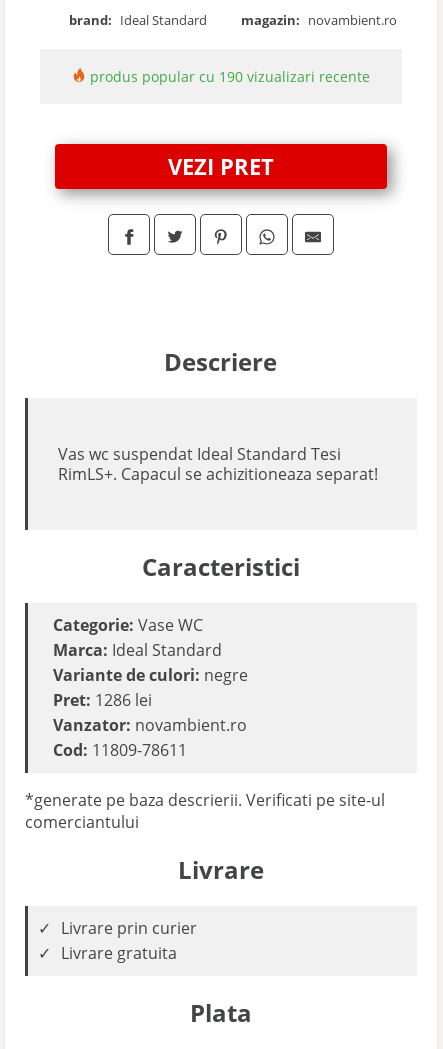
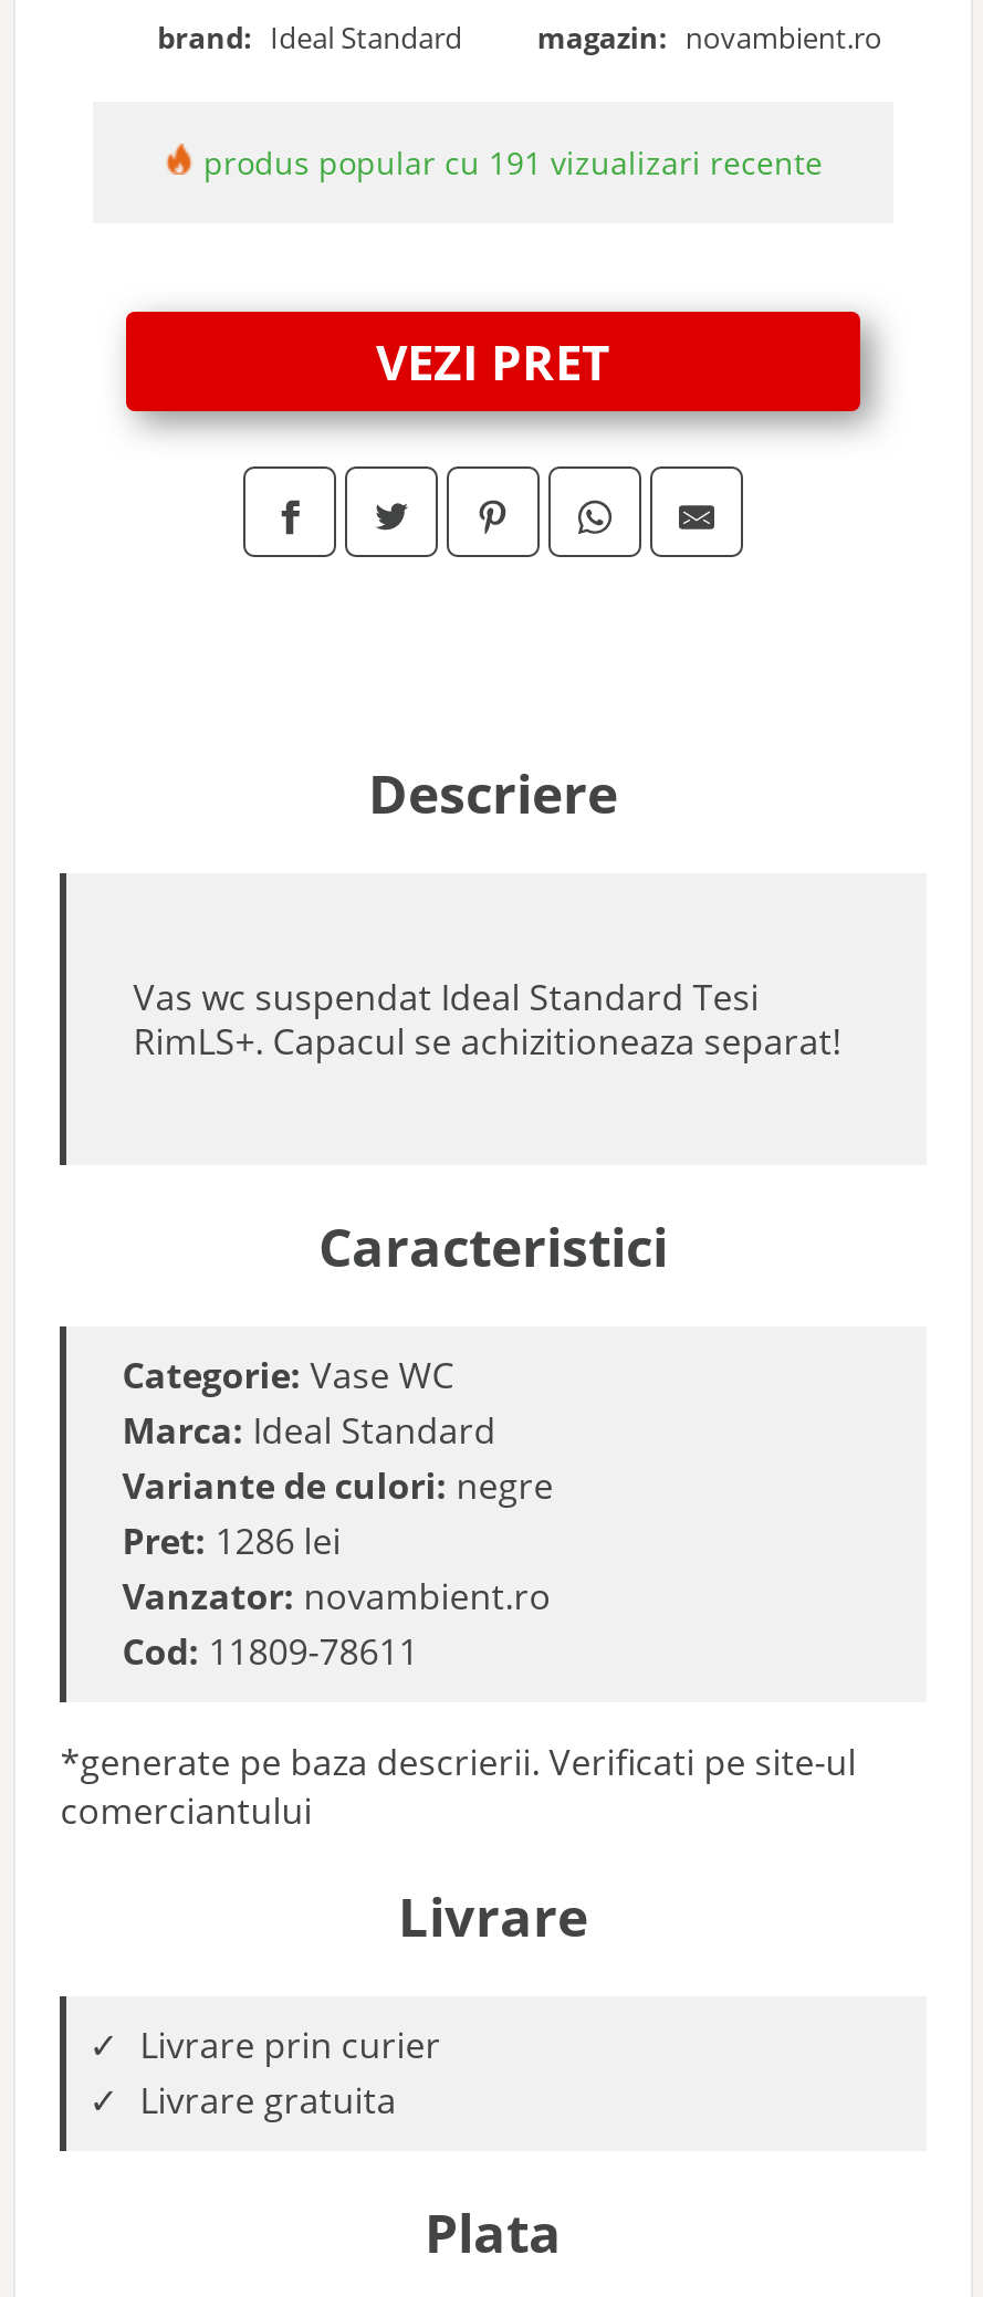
[86,67,370,86] produs popular cu 190 vizualizari recente -> [195,141,823,183] produs popular cu 191 vizualizari recente

